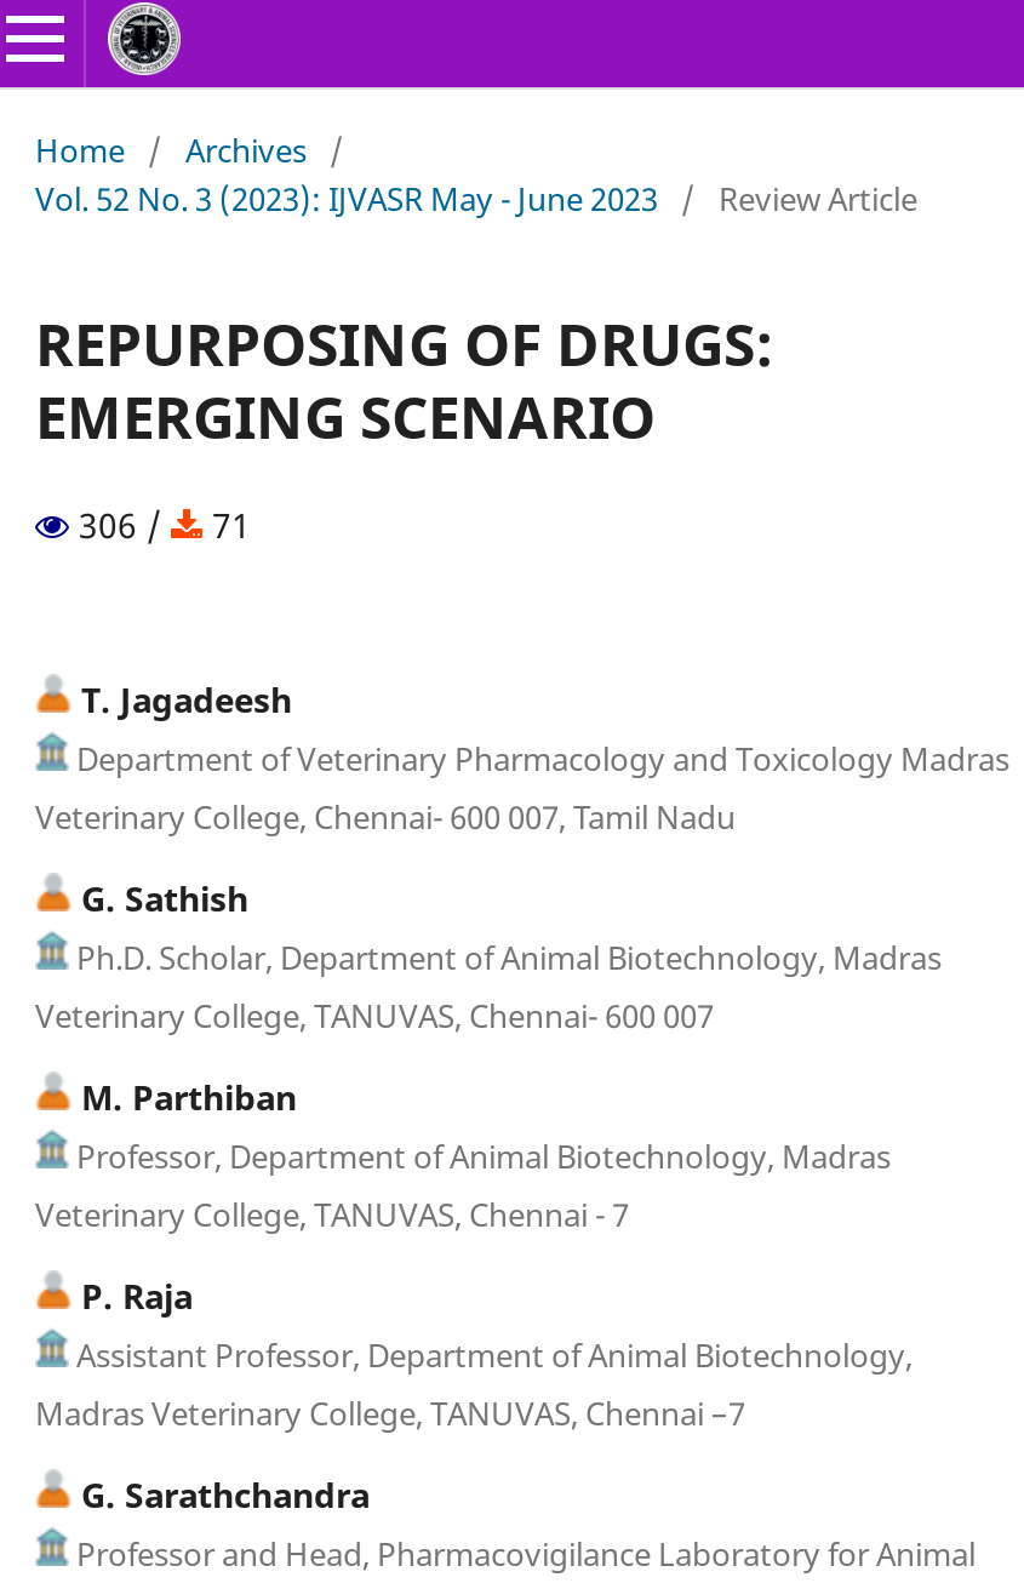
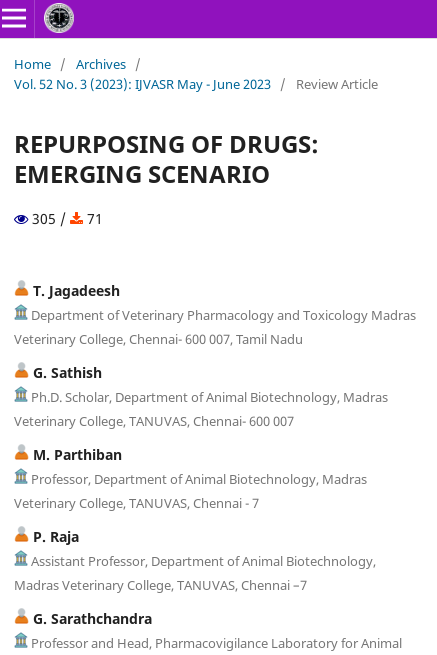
[69,502,251,548] 306 / 71 -> [28,209,103,228] 305 / 71

